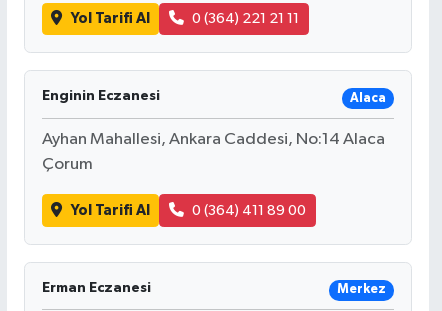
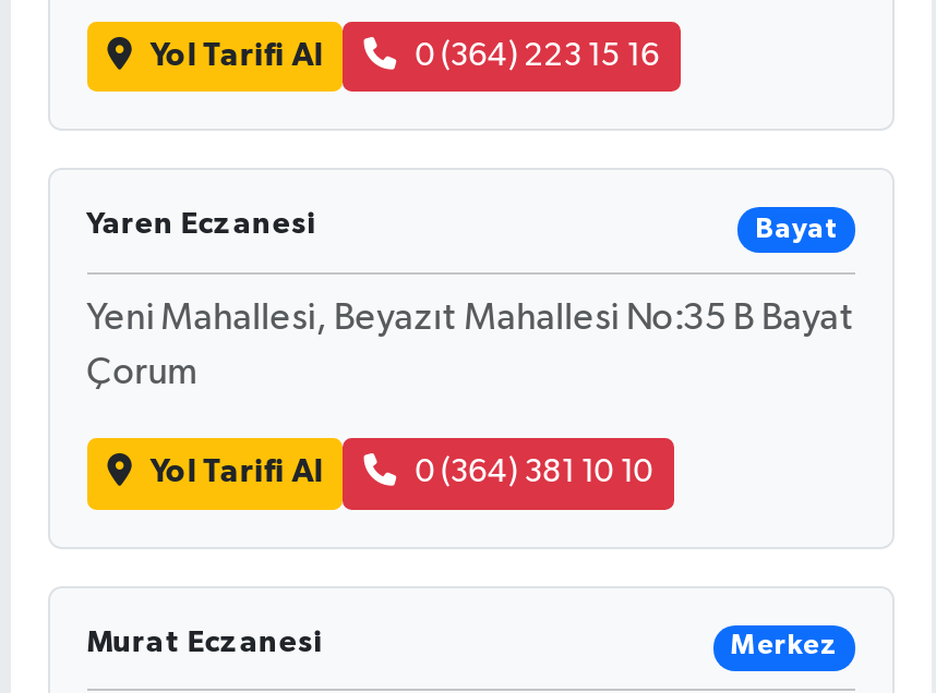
[192,11,299,26] 0 (364) 221 21 11 -> [415,40,659,72] 0 (364) 223 15 16
[42,89,386,105] Enginin Eczanesi | Alaca -> [87,210,838,244] Yaren Eczanesi | Bayat
[42,131,385,148] Ayhan Mahallesi, Ankara Caddesi, No:14 Alaca -> [87,301,855,338] Yeni Mahallesi, Beyazıt Mahallesi No:35 B Bayat
[192,203,306,218] 0 (364) 411 89 00 -> [415,457,653,489] 0 (364) 381 10 10
[42,281,151,295] Erman Eczanesi -> [87,627,322,658] Murat Eczanesi

